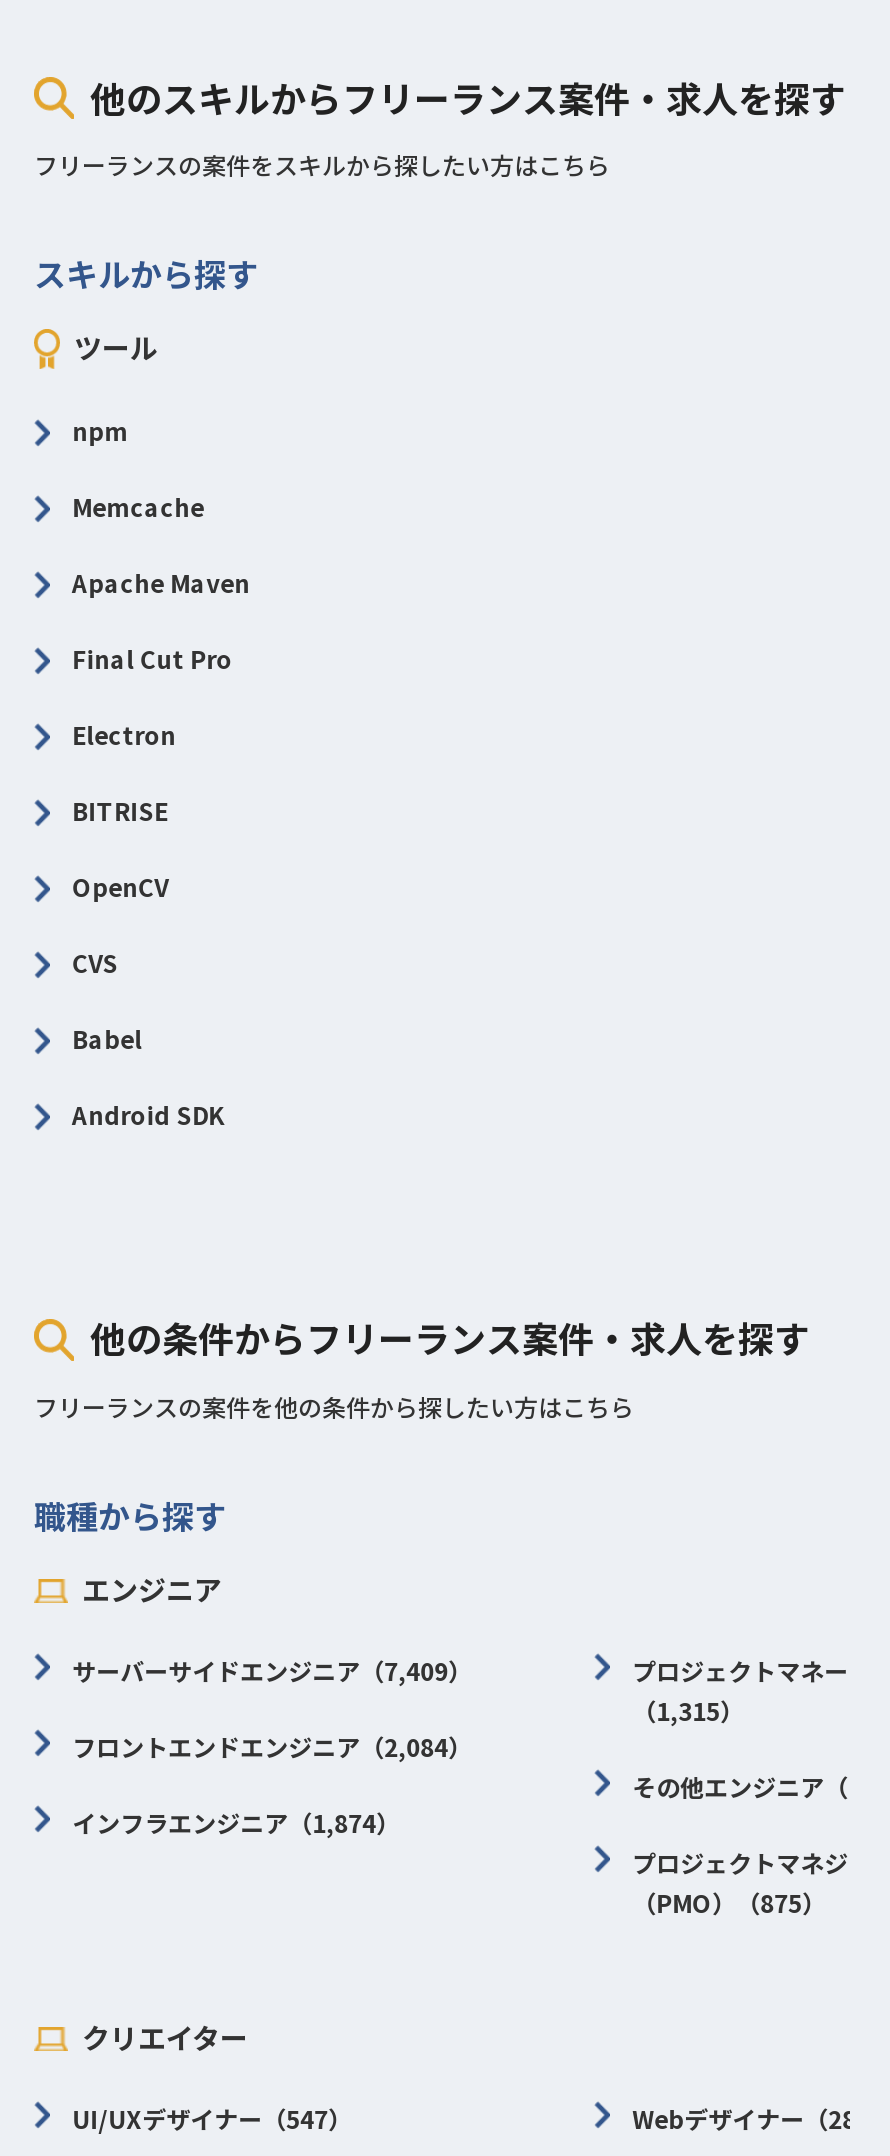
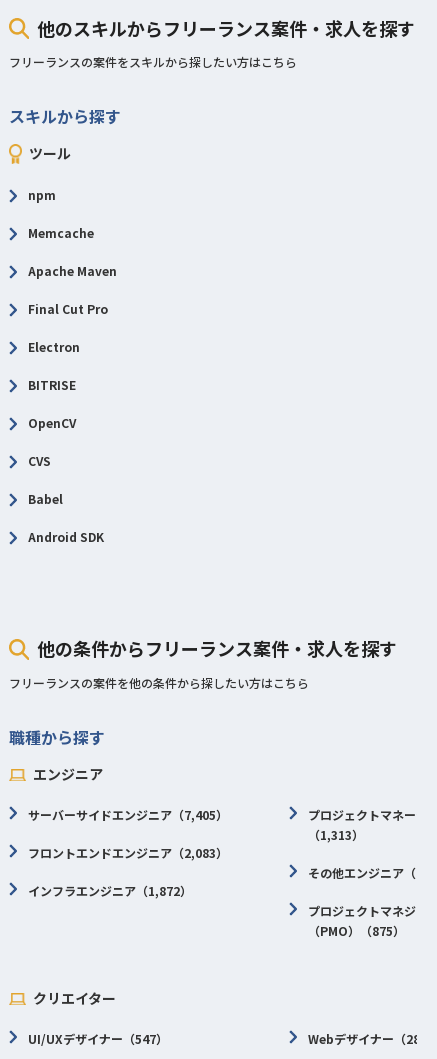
[72,1653,472,1687] サーバーサイドエンジニア（7,409） -> [28,806,228,823] サーバーサイドエンジニア（7,405）
[632,1693,744,1727] （1,315） -> [308,826,364,843] （1,313）
[72,1729,472,1763] フロントエンドエンジニア（2,084） -> [28,844,228,861] フロントエンドエンジニア（2,083）
[72,1805,400,1839] インフラエンジニア（1,874） -> [28,882,192,899] インフラエンジニア（1,872）

